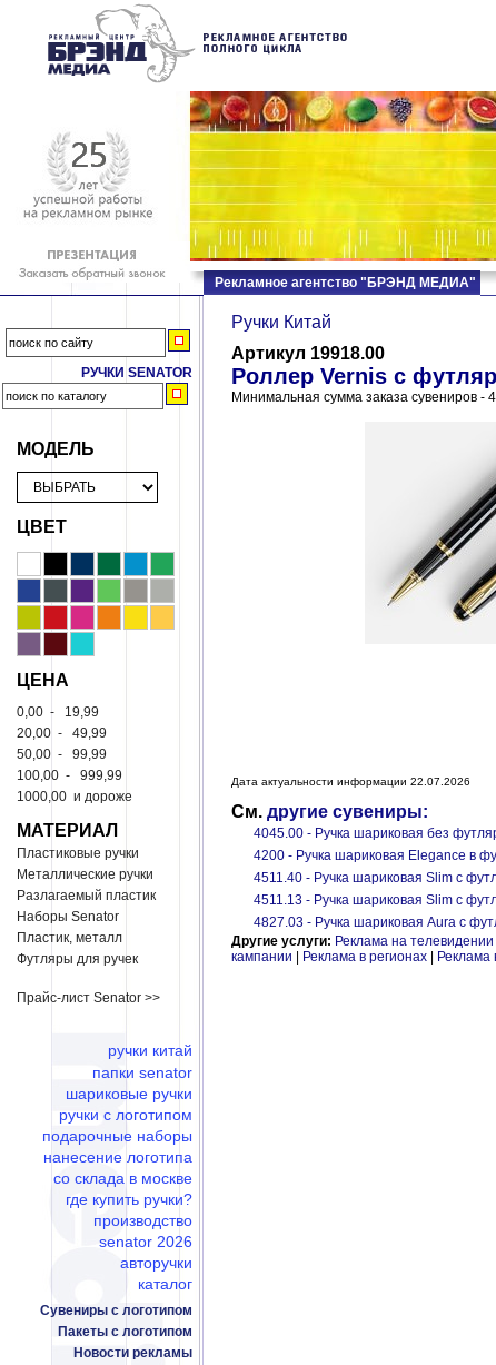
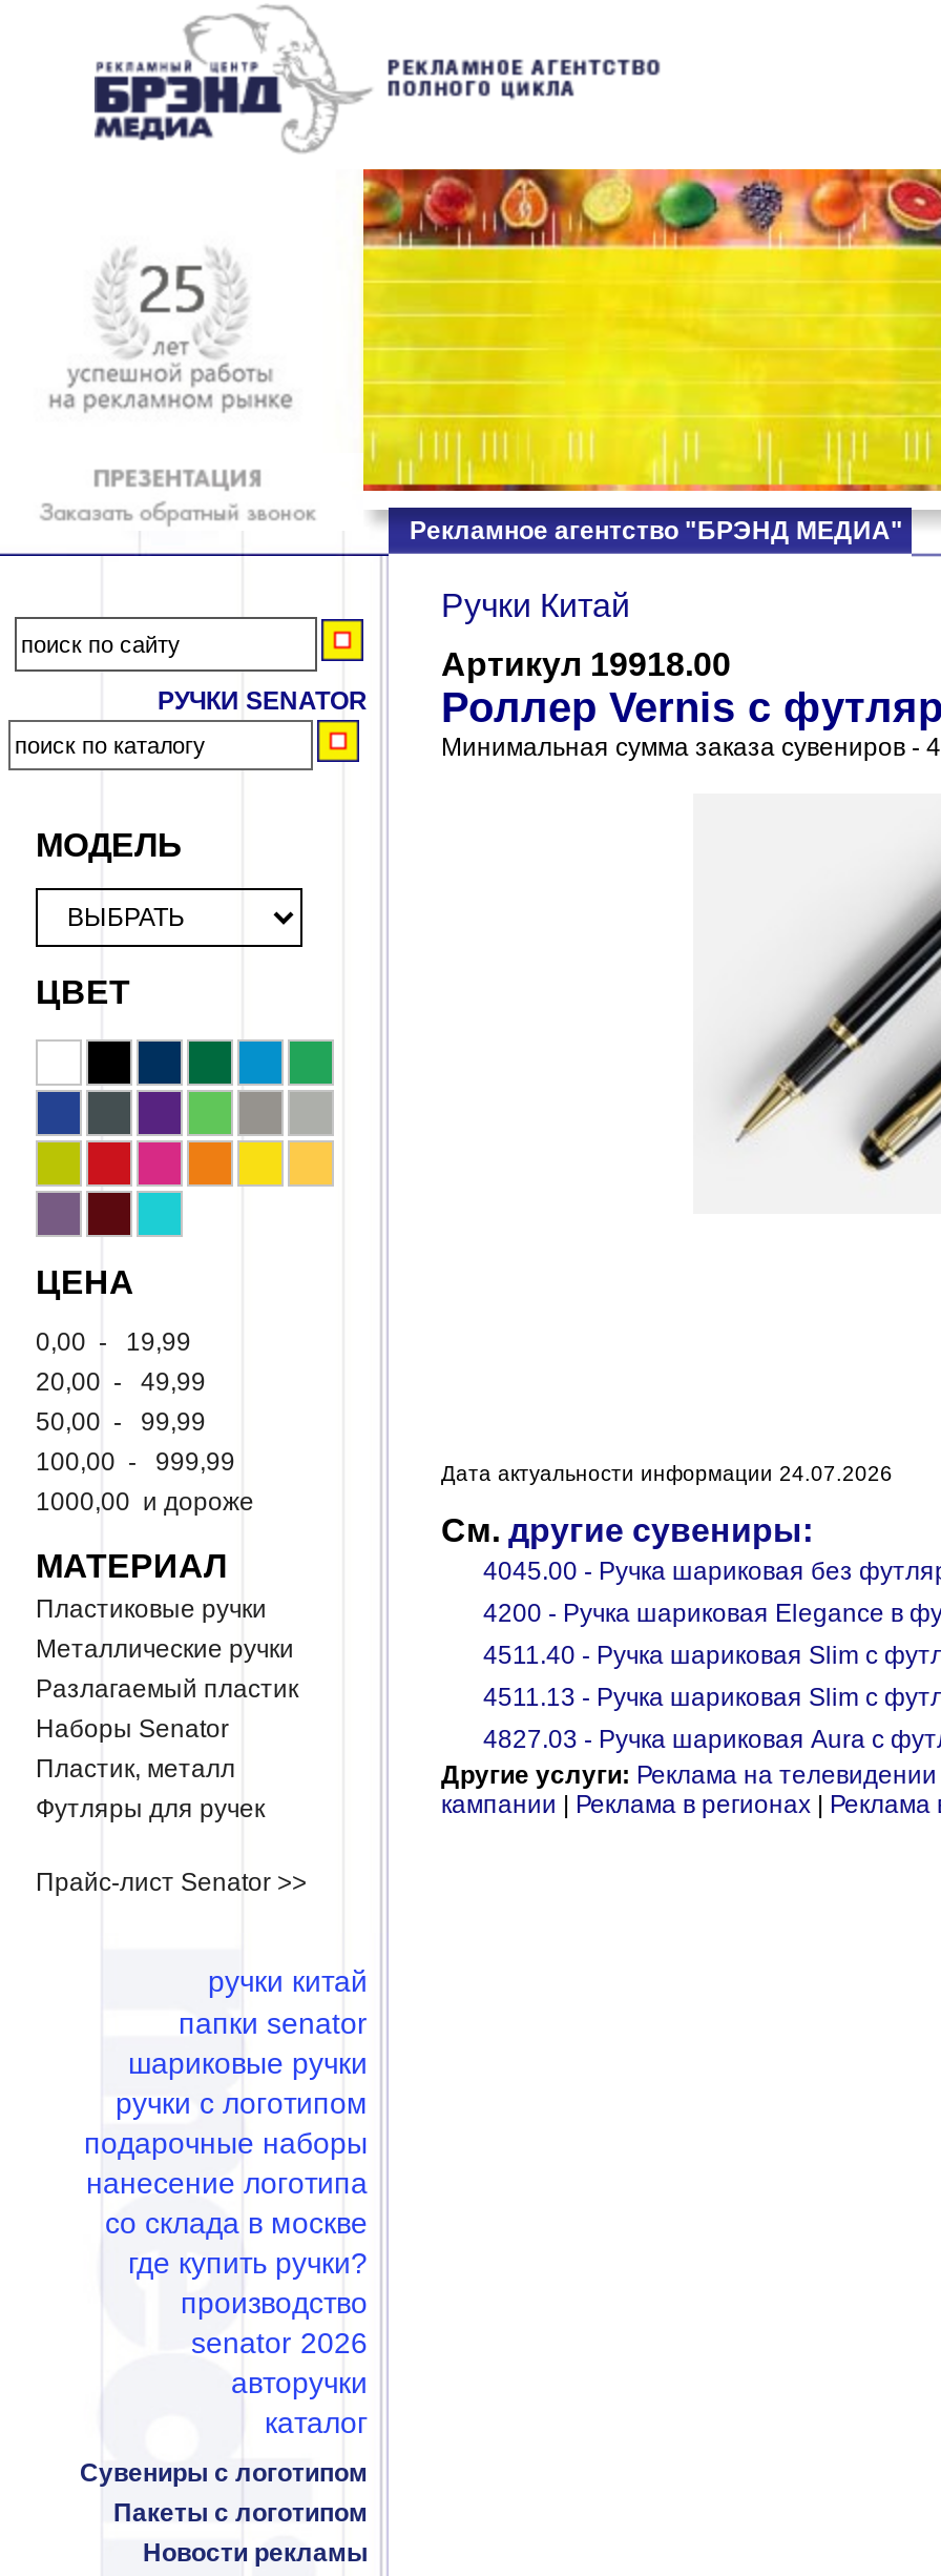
[231,775,470,788] Дата актуальности информации 22.07.2026 -> [441,1462,893,1485] Дата актуальности информации 24.07.2026

